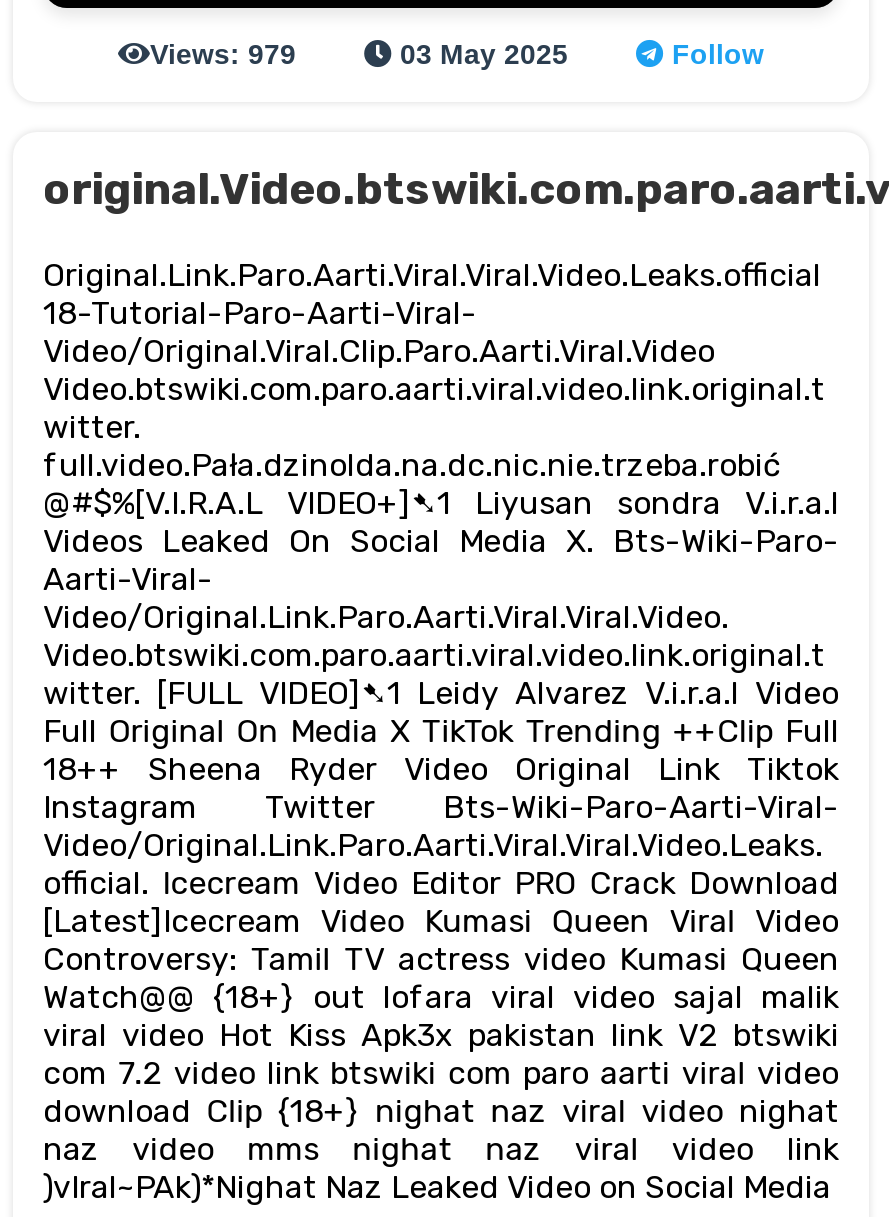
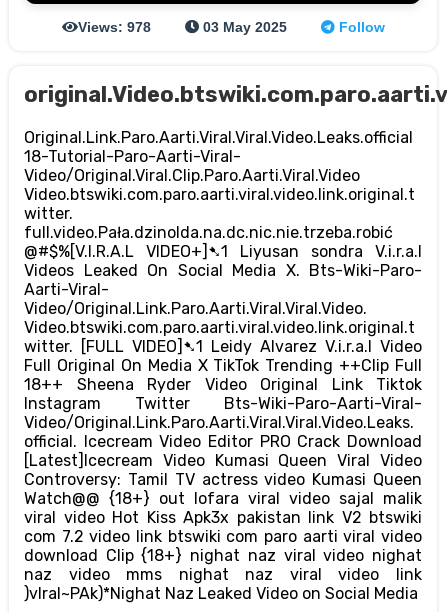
[150,39,296,71] Views: 979 -> [77,19,150,35] Views: 978

